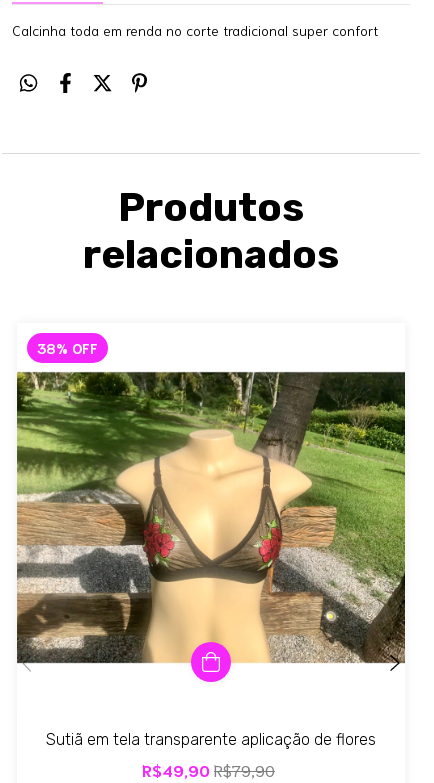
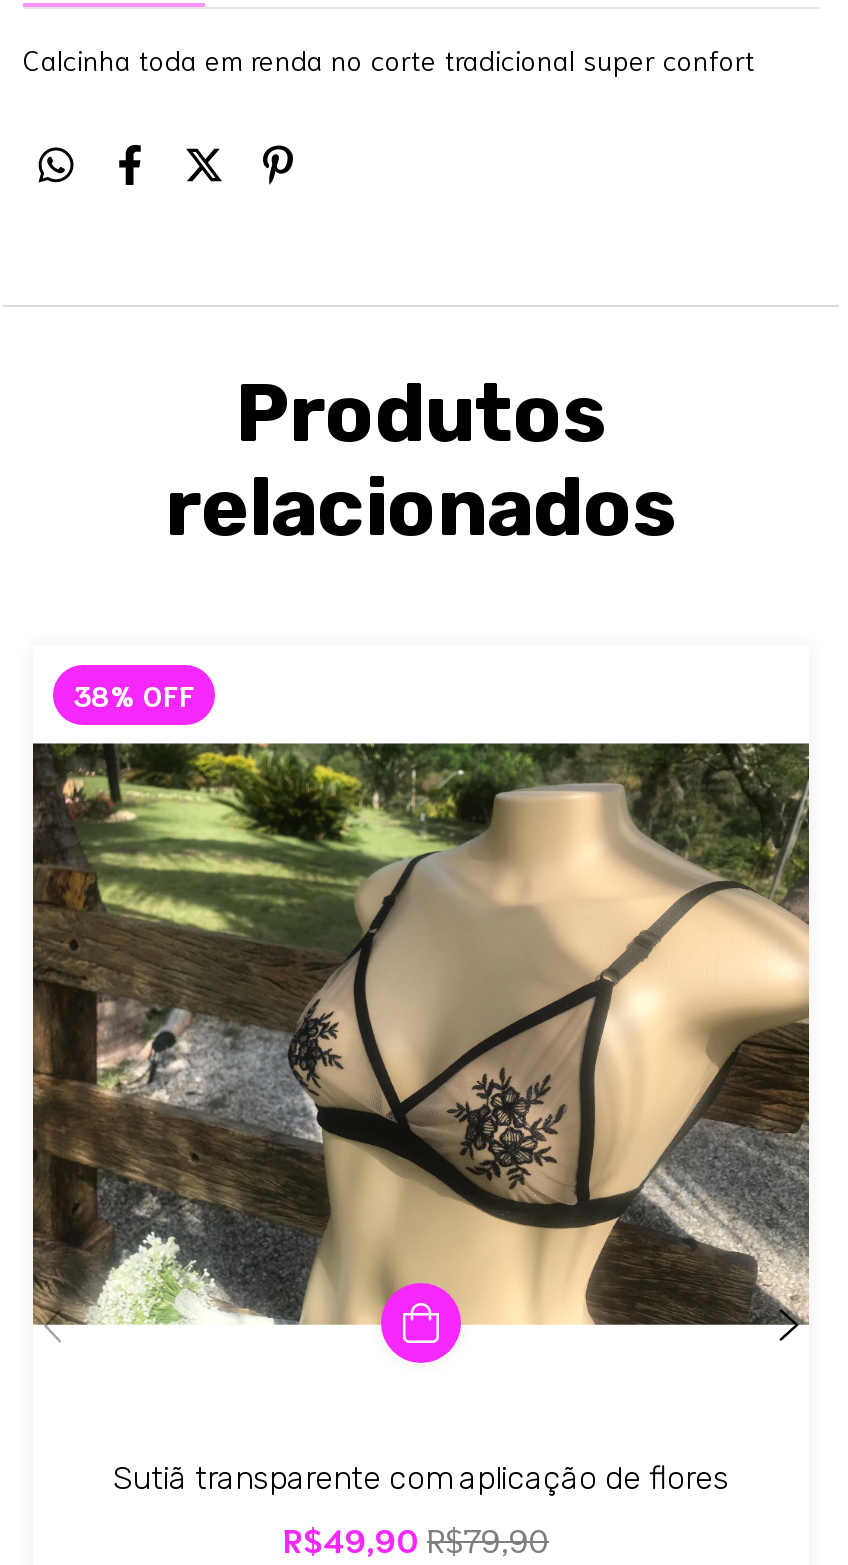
[16,371,406,664] [image] -> [31,743,811,1325] [image]
[46,730,376,749] Sutiã em tela transparente aplicação de flores -> [113,1459,729,1497] Sutiã transparente com aplicação de flores

